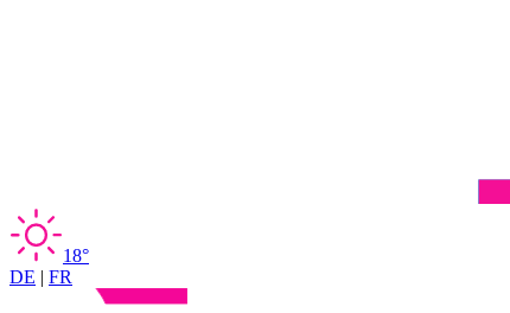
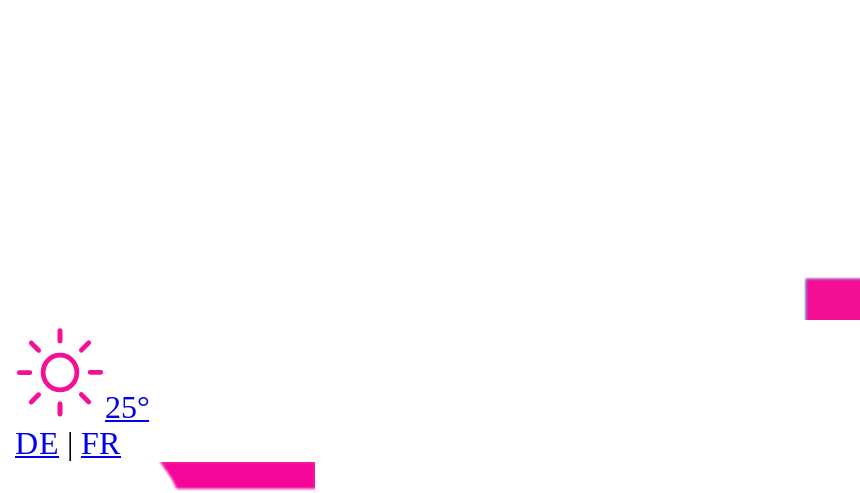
[63,245,89,266] 18° -> [105,390,149,424] 25°

